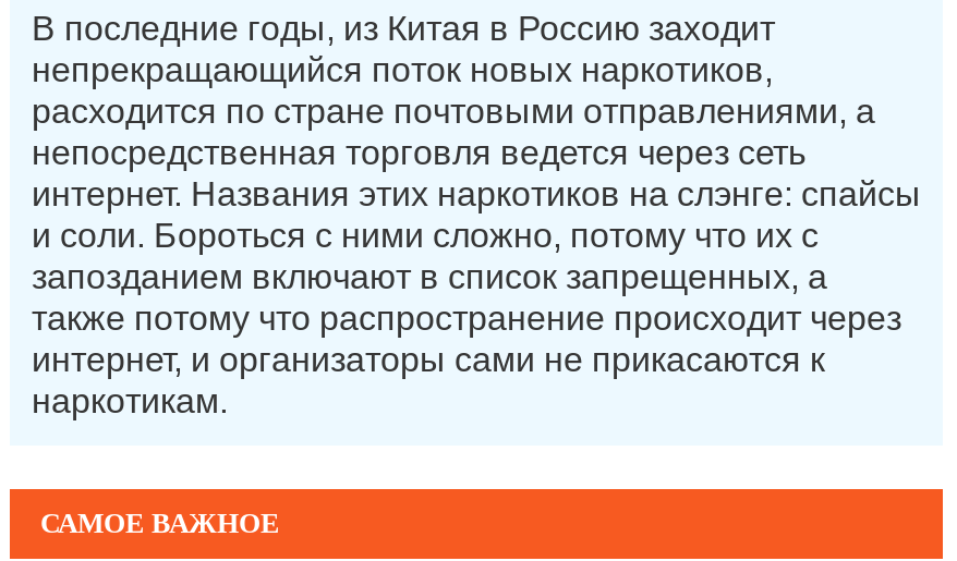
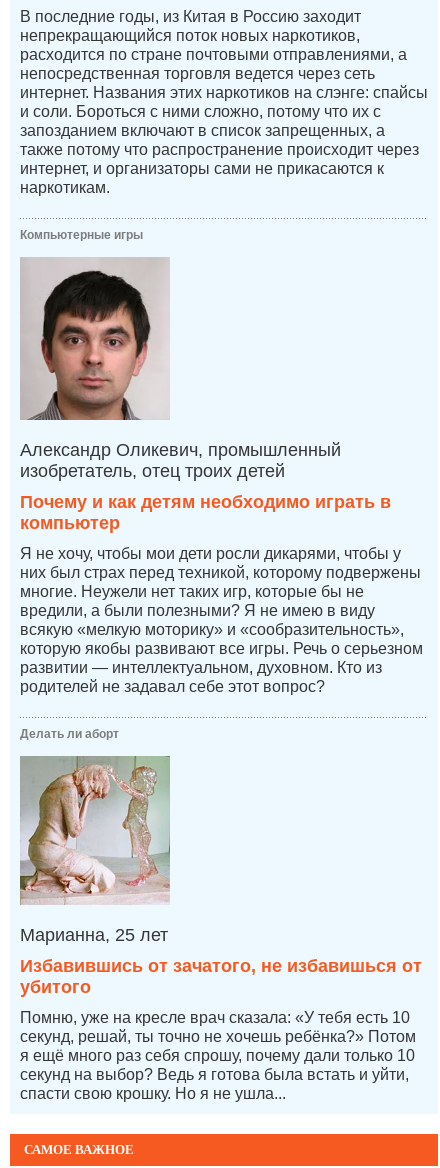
none -> [19,755,422,1102] [image] | Марианна, 25 лет | Избавившись от зачатого, не избавишься от | убитого | Помню, уже на кресле врач сказала: «У тебя есть 10 | секунд, решай, ты точно не хочешь ребёнка?» Потом | я ещё много раз себя спрошу, почему дали только 10 | секунд на выбор? Ведь я готова была встать и уйти, | спасти свою крошку. Но я не ушла...
none -> [20,228,143,242] Компьютерные игры
none -> [20,257,423,741] [image] | Александр Оликевич, промышленный | изобретатель, отец троих детей | Почему и как детям необходимо играть в | компьютер | Я не хочу, чтобы мои дети росли дикарями, чтобы у | них был страх перед техникой, которому подвержены | многие. Неужели нет таких игр, которые бы не | вредили, а были полезными? Я не имею в виду | всякую «мелкую моторику» и «сообразительность», | которую якобы развивают все игры. Речь о серьезном | развитии — интеллектуальном, духовном. Кто из | родителей не задавал себе этот вопрос? | Делать ли аборт

